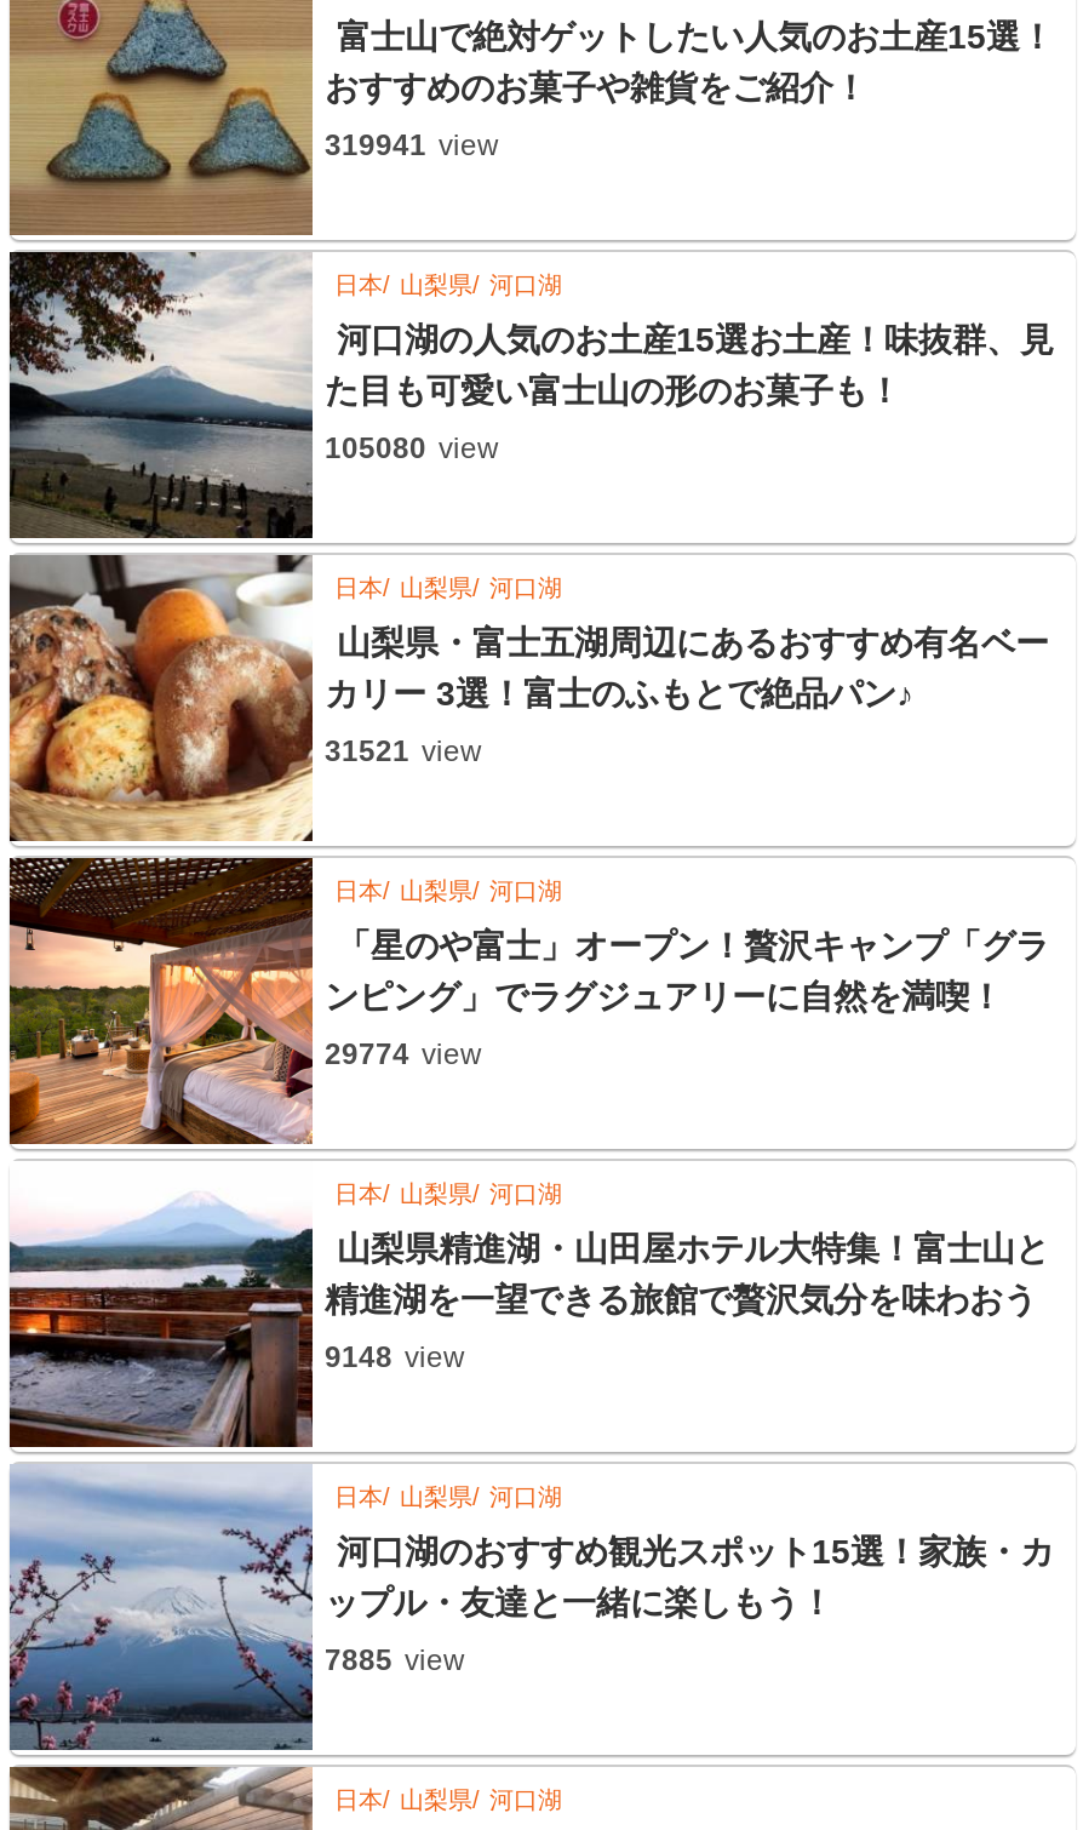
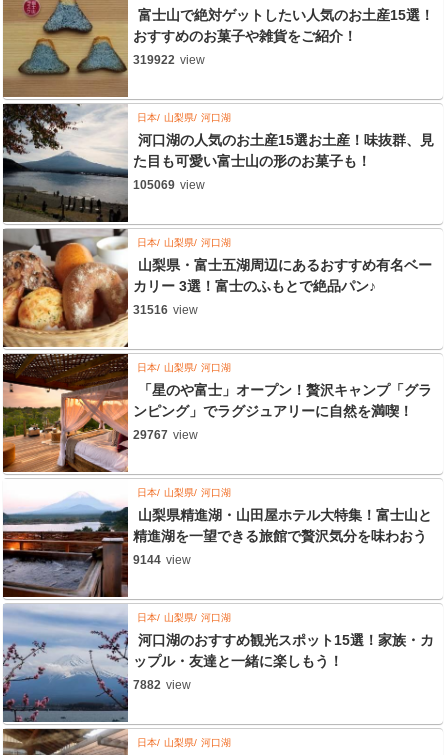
[325,128,499,162] 319941 view -> [133,53,205,67] 319922 view
[325,431,499,465] 105080 view -> [133,178,205,192] 105069 view
[325,734,482,768] 31521 view -> [133,303,198,317] 31516 view
[325,1037,482,1071] 29774 view -> [133,428,198,442] 29767 view
[325,1340,465,1374] 9148 view -> [133,553,191,567] 9144 view
[325,1643,465,1677] 7885 view -> [133,678,191,692] 7882 view

